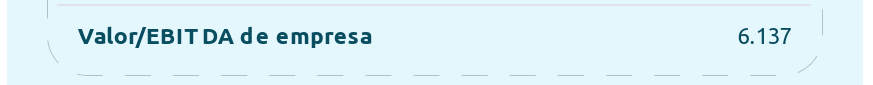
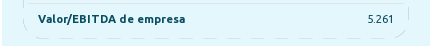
[738,21,792,47] 6.137 -> [367,12,394,25] 5.261

